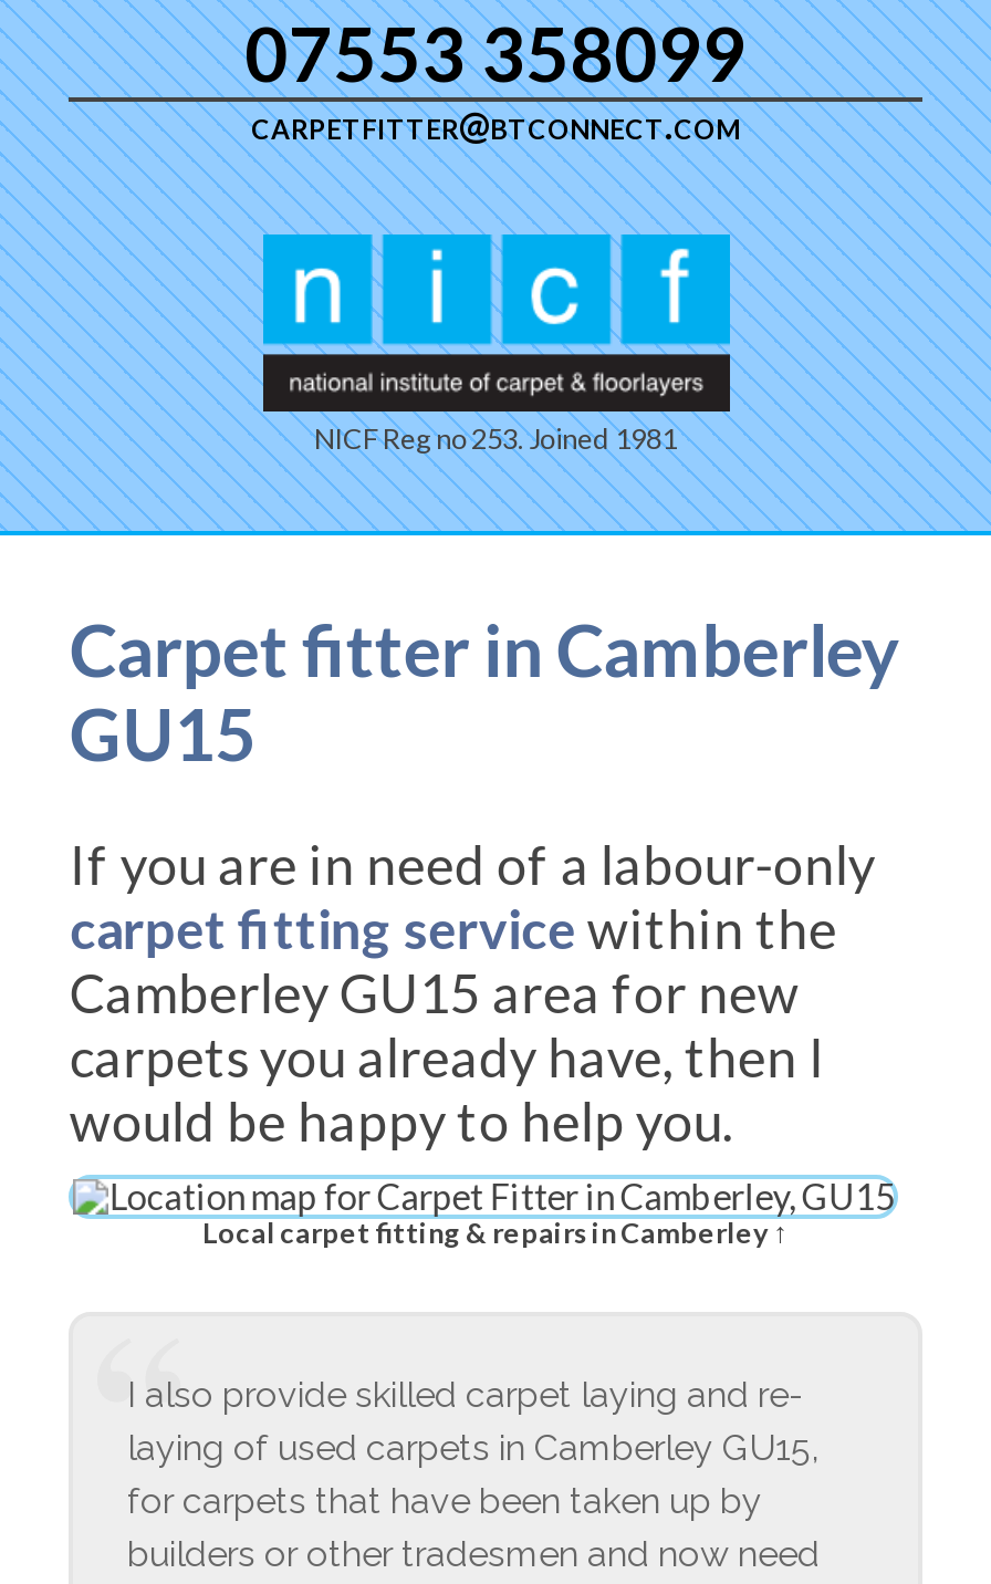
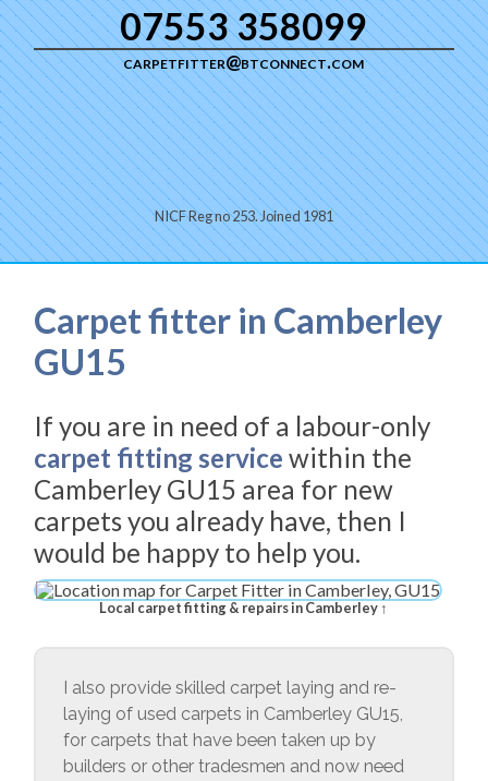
[261,232,732,414] [image] -> none

